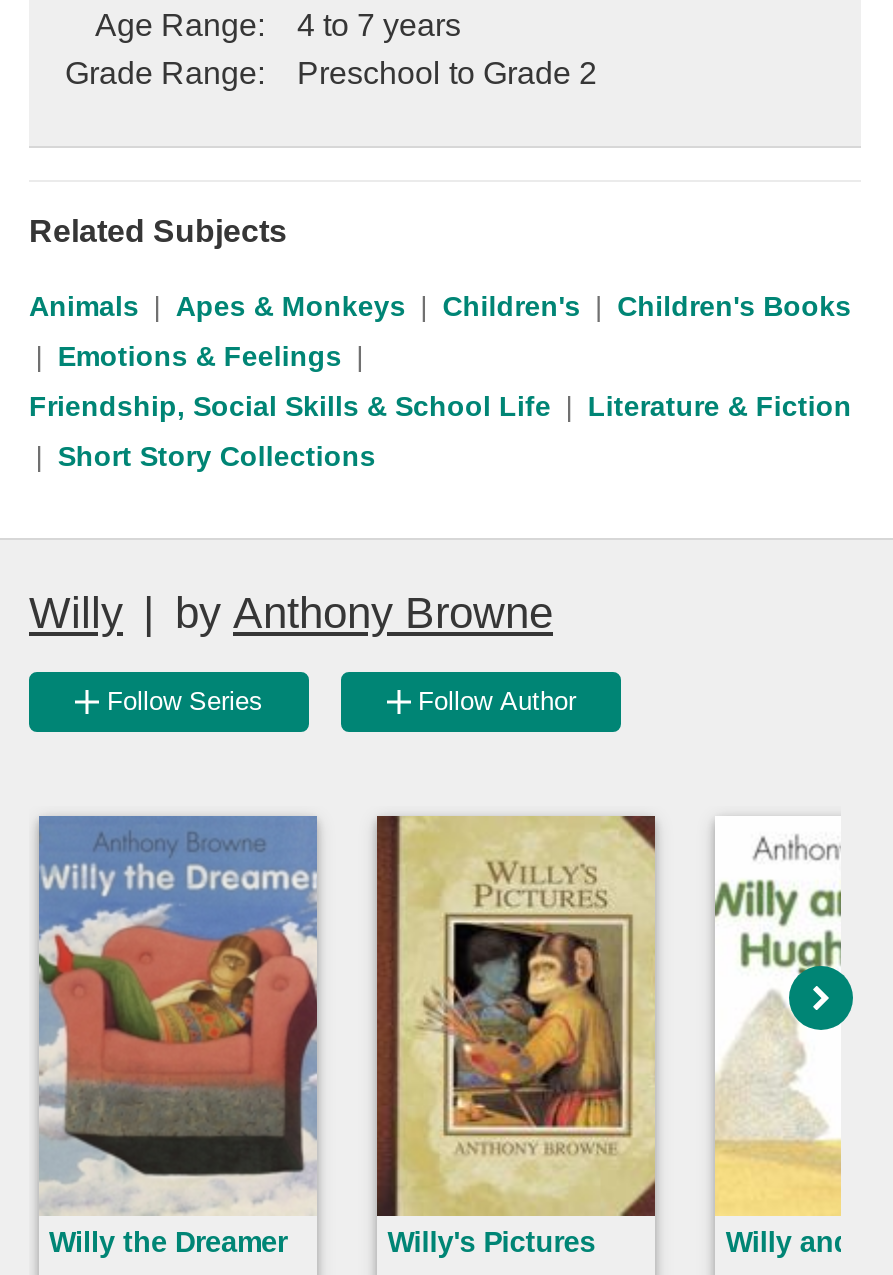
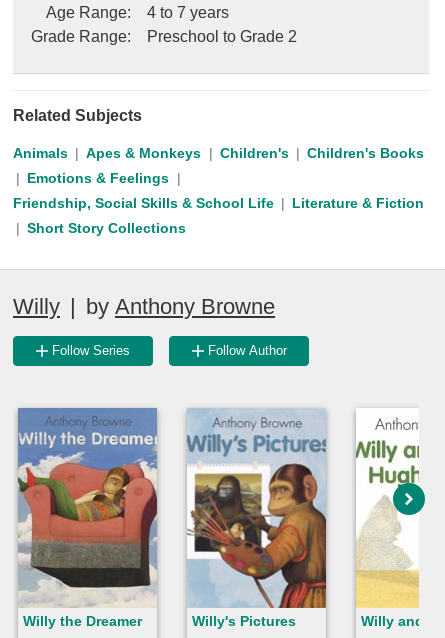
[375,814,657,1218] [image] -> [186,408,327,608] [image]

